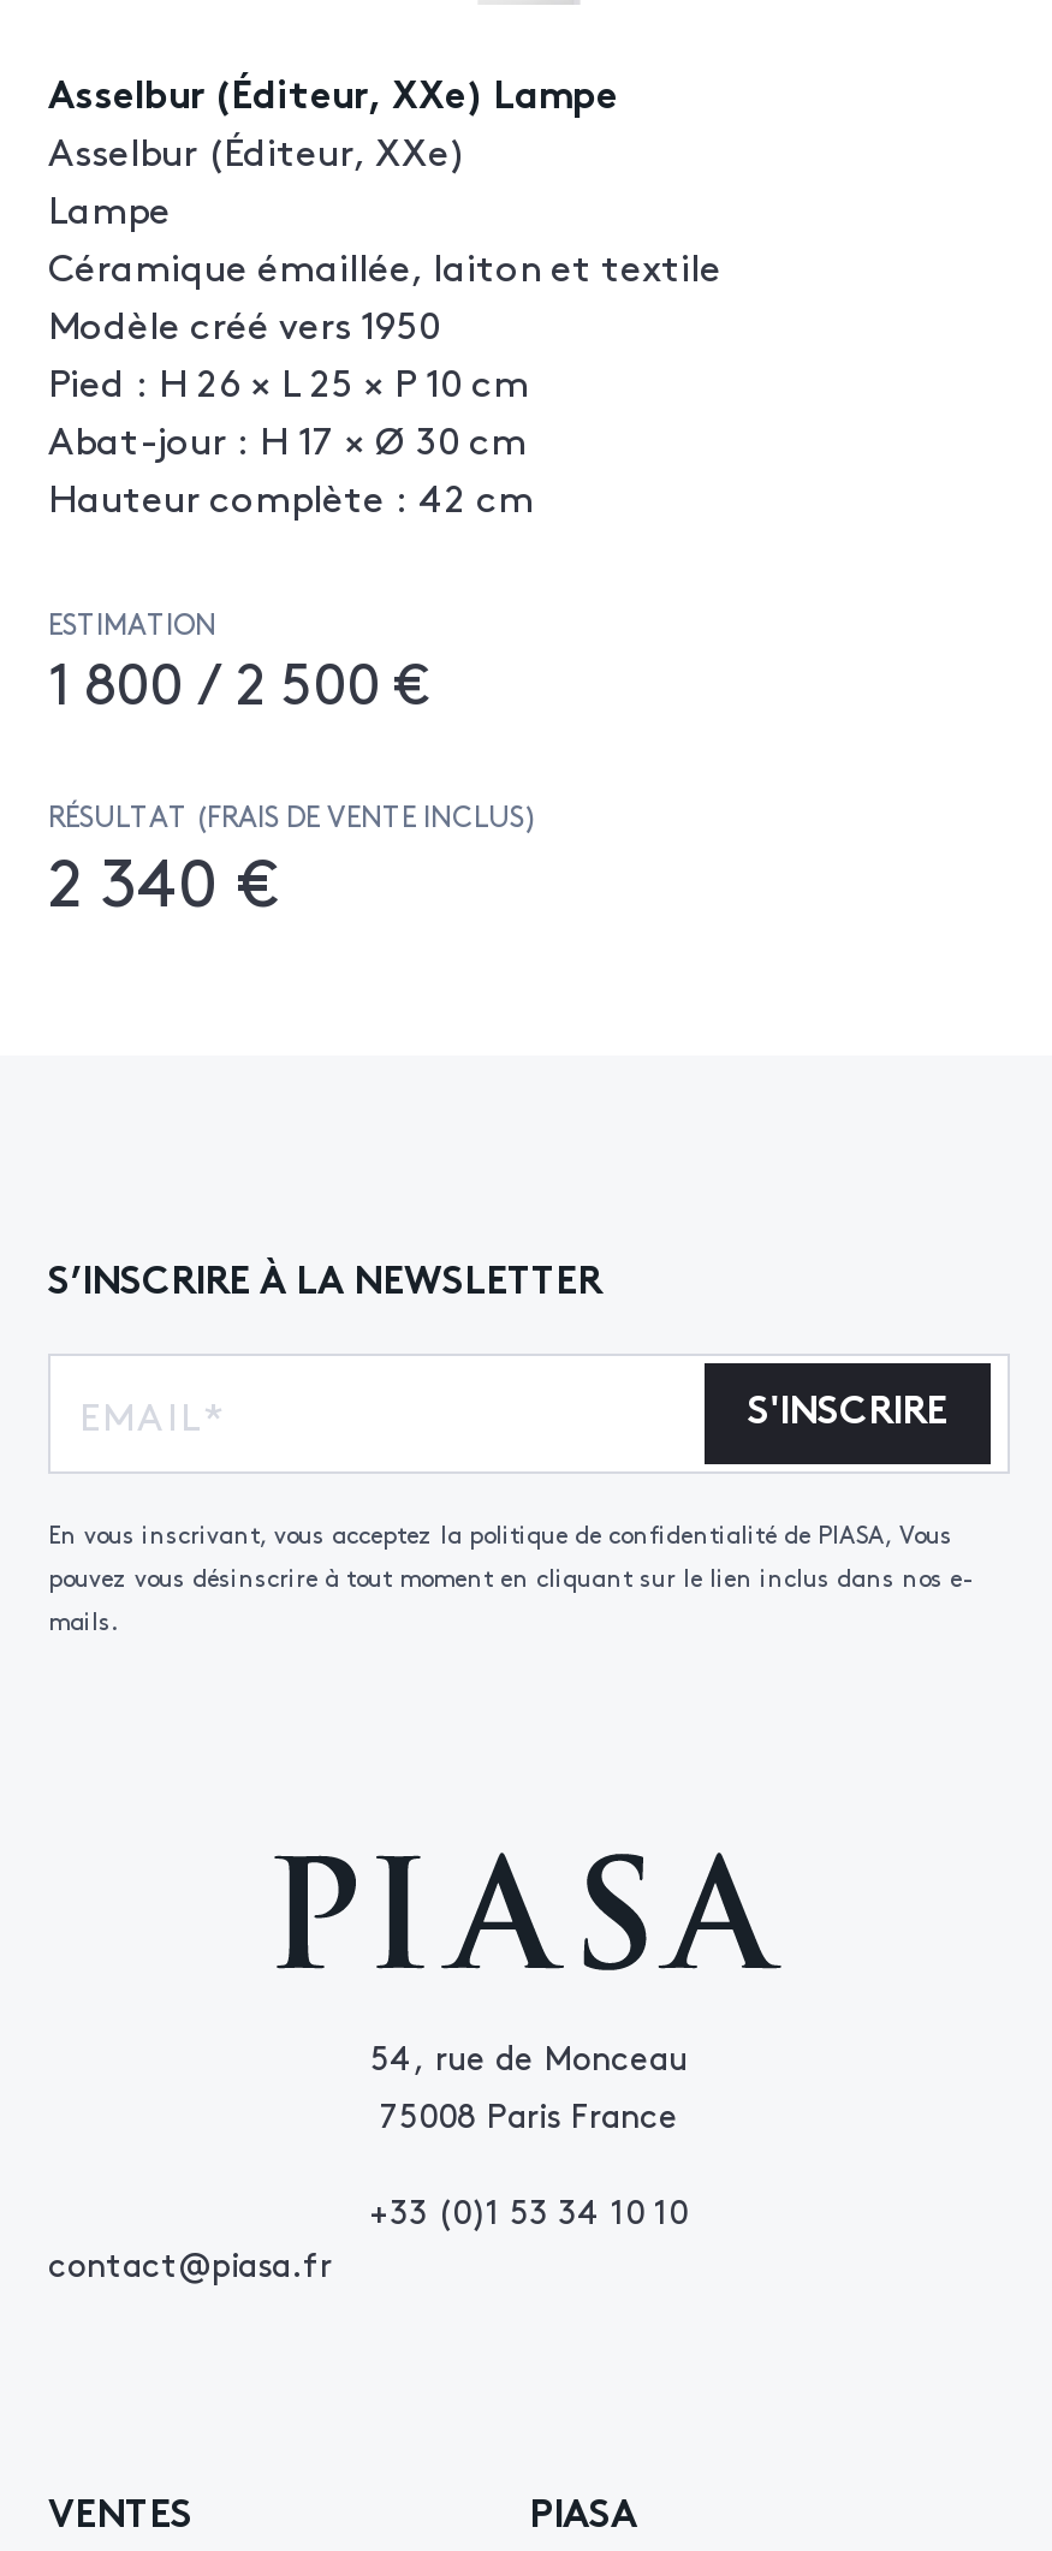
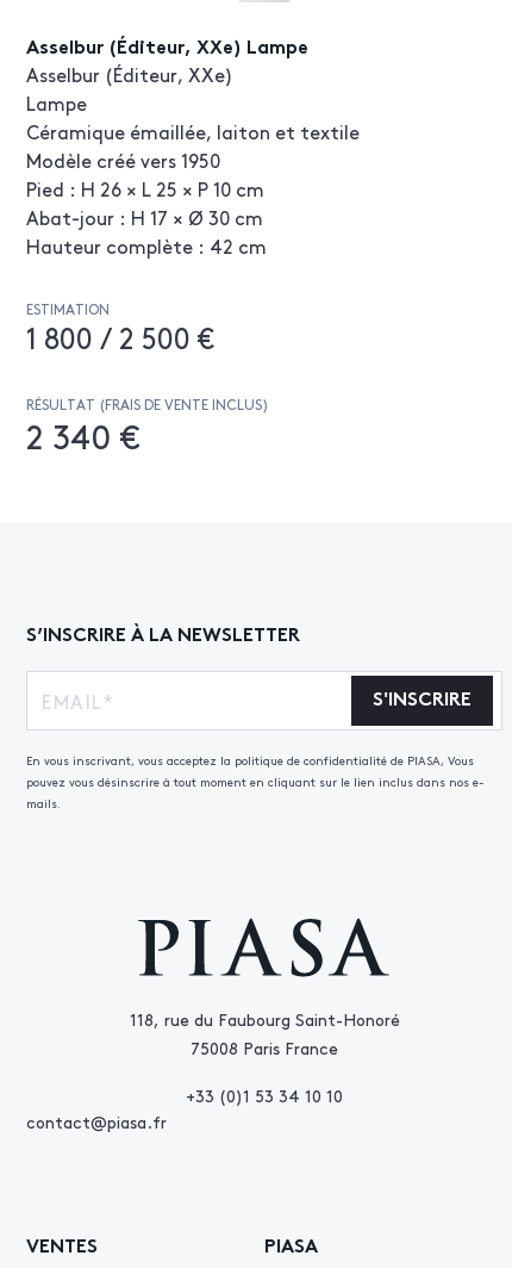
[370,2032,688,2080] 54, rue de Monceau -> [129,1007,399,1031] 118, rue du Faubourg Saint-Honoré

